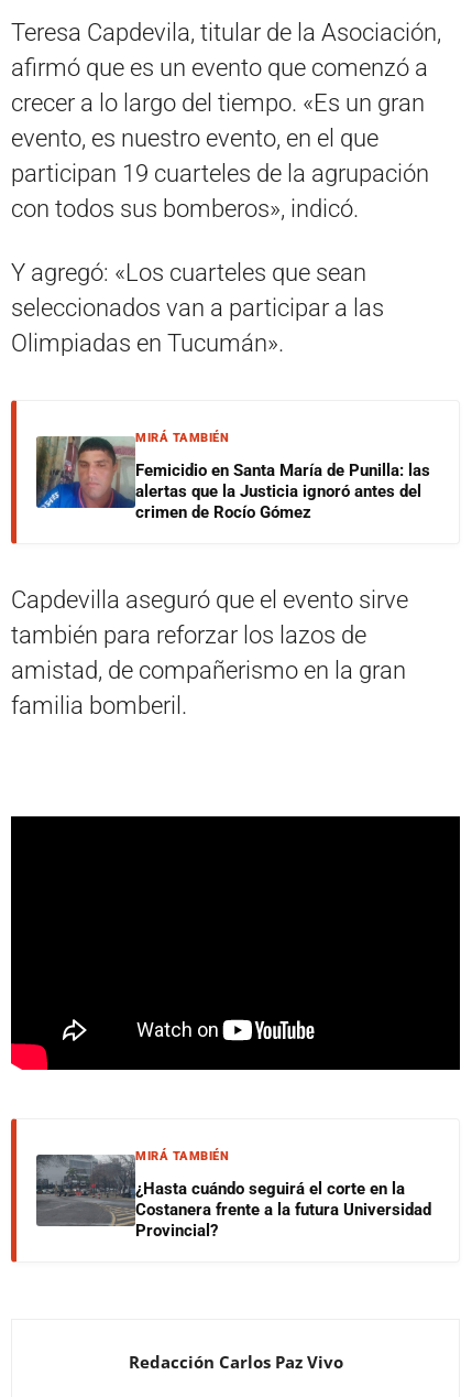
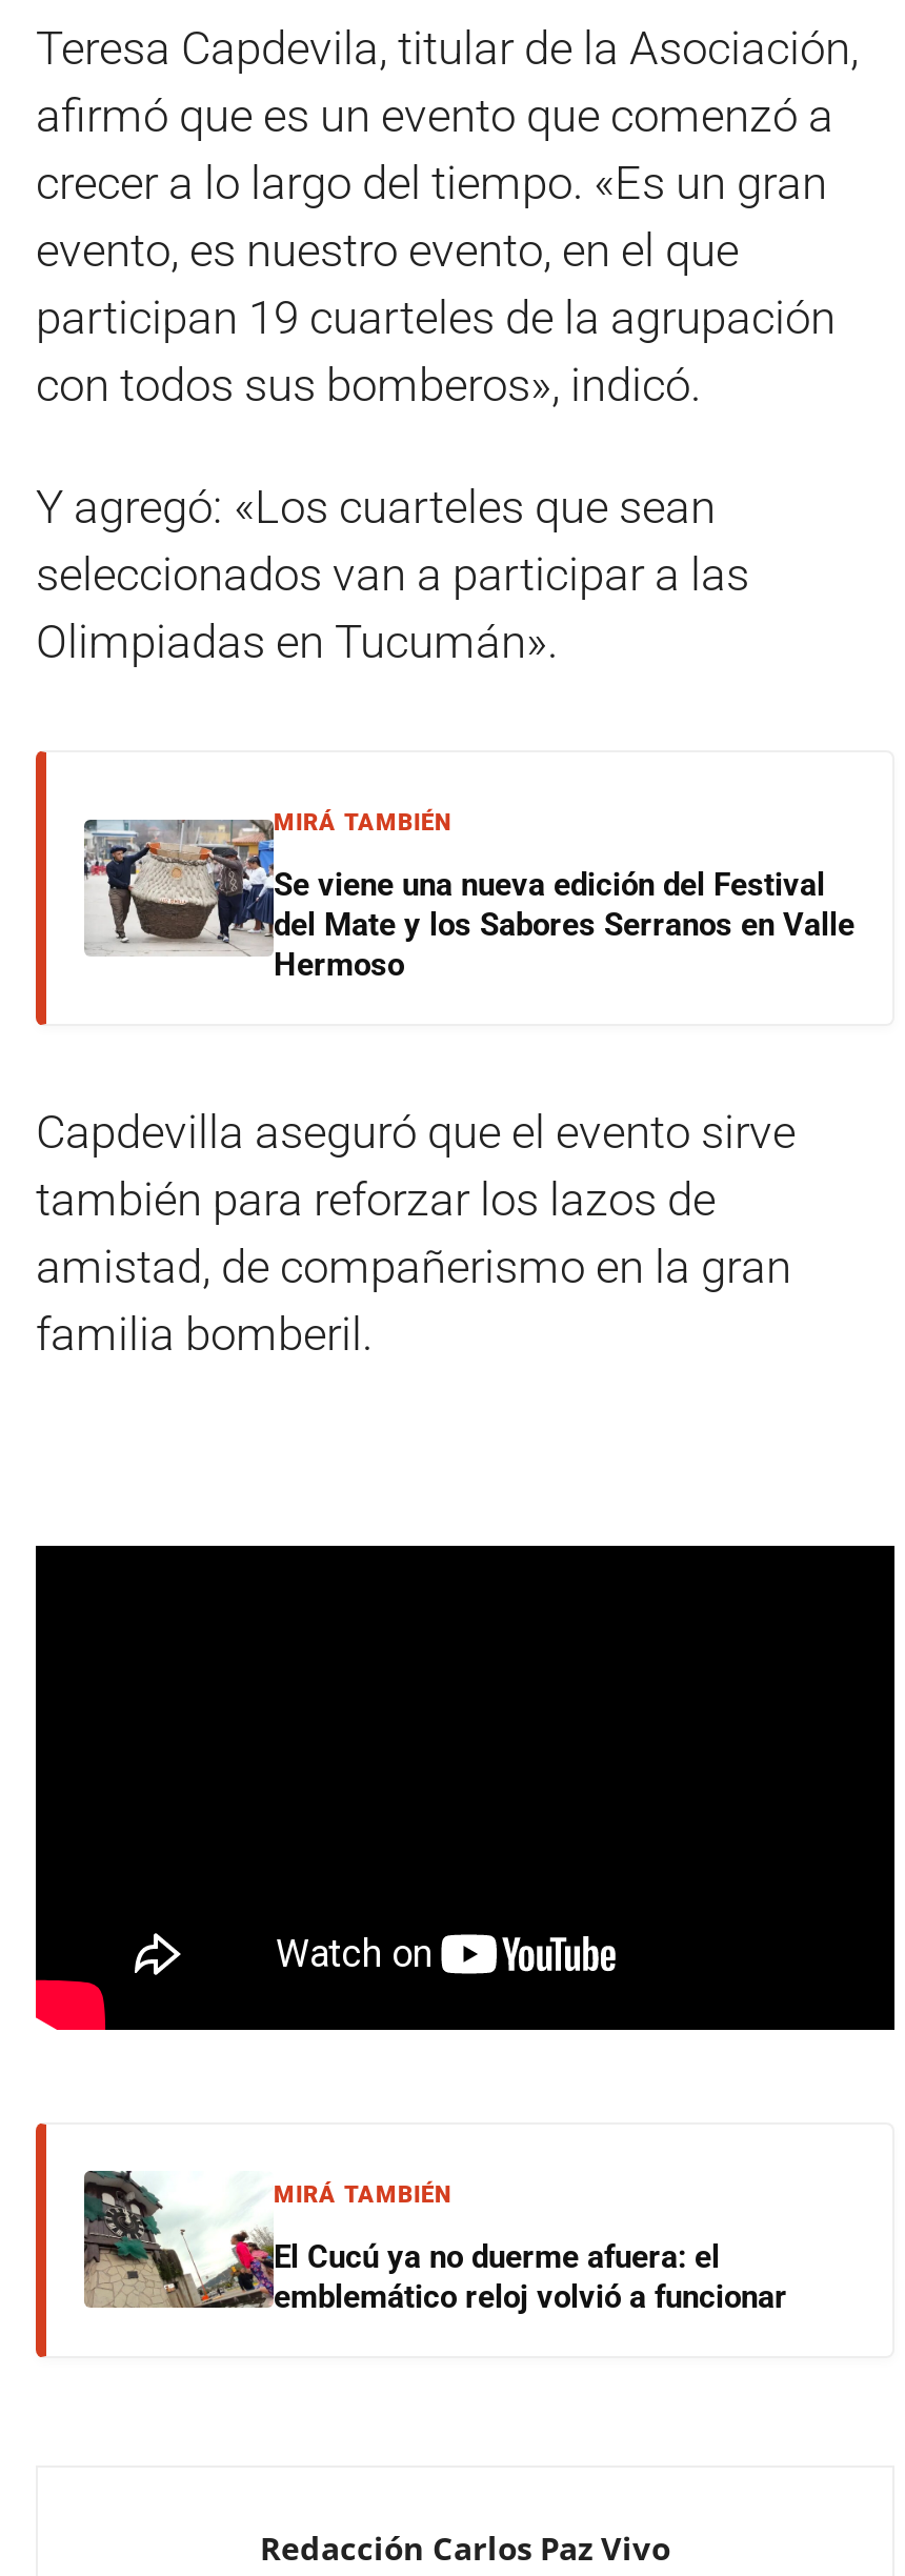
[35,436,430,522] [image] | Femicidio en Santa María de Punilla: las | alertas que la Justicia ignoró antes del | crimen de Rocío Gómez -> [84,820,854,984] [image] | Se viene una nueva edición del Festival | del Mate y los Sabores Serranos en Valle | Hermoso
[36,1144,431,1240] [image] | ¿Hasta cuándo seguirá el corte en la | Costanera frente a la futura Universidad | Provincial? -> [82,2169,787,2315] [image] | El Cucú ya no duerme afuera: el | emblemático reloj volvió a funcionar

